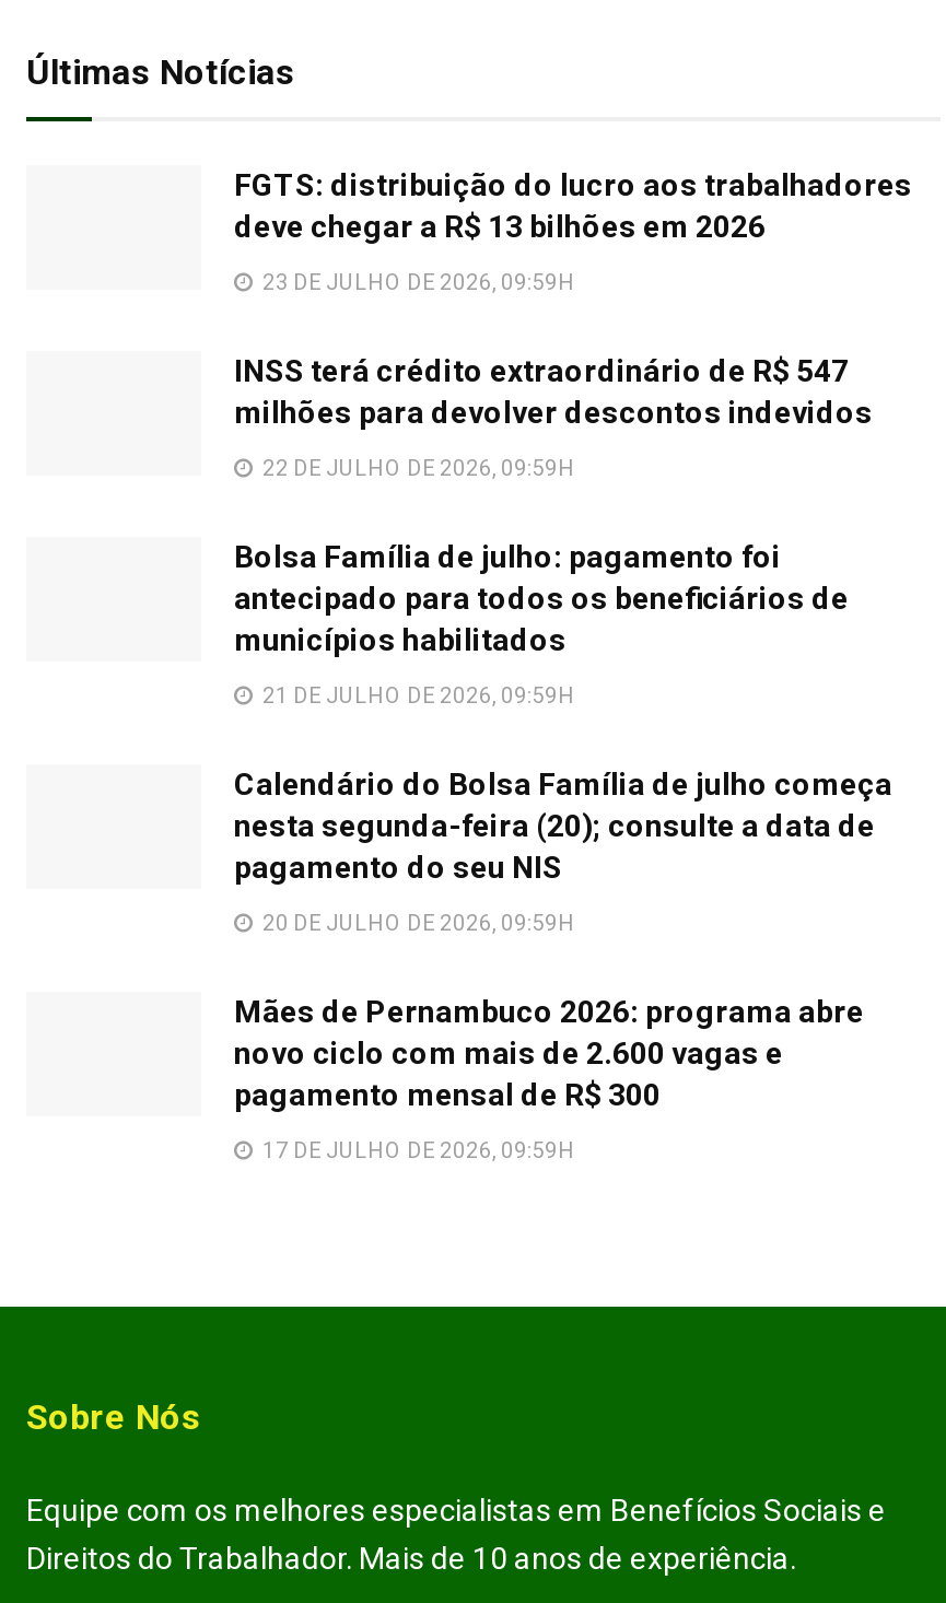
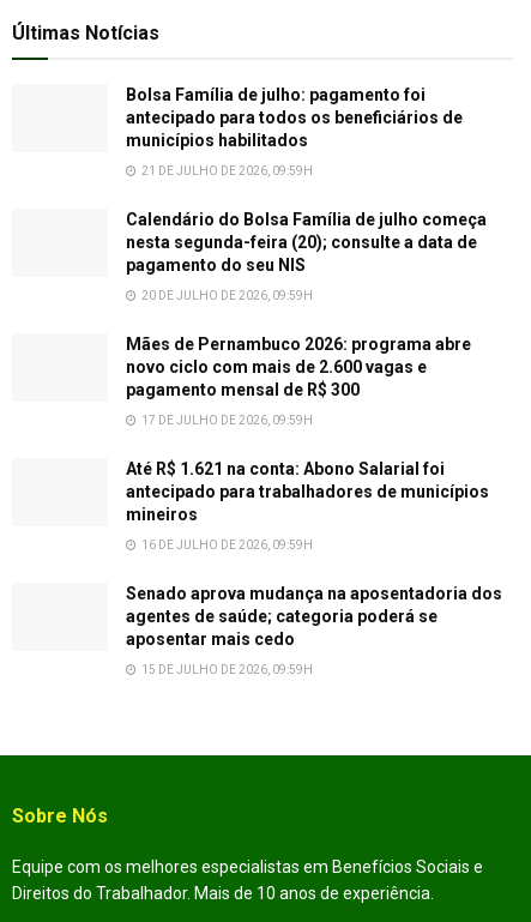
[234,167,912,480] FGTS: distribuição do lucro aos trabalhadores | deve chegar a R$ 13 bilhões em 2026 | 23 DE JULHO DE 2026, 09:59H | INSS terá crédito extraordinário de R$ 547 | milhões para devolver descontos indevidos | 22 DE JULHO DE 2026, 09:59H -> none
moved [234,539,892,1162] -> [126,85,487,427]: Bolsa Família de julho: pagamento foi | antecipado para todos os beneficiários de | municípios habilitados | ... | pagamento mensal de R$ 300 | 17 DE JULHO DE 2026, 09:59H
none -> [126,459,502,676] Até R$ 1.621 na conta: Abono Salarial foi | antecipado para trabalhadores de municípios | mineiros | 16 DE JULHO DE 2026, 09:59H | Senado aprova mudança na aposentadoria dos | agentes de saúde; categoria poderá se | aposentar mais cedo | 15 DE JULHO DE 2026, 09:59H

